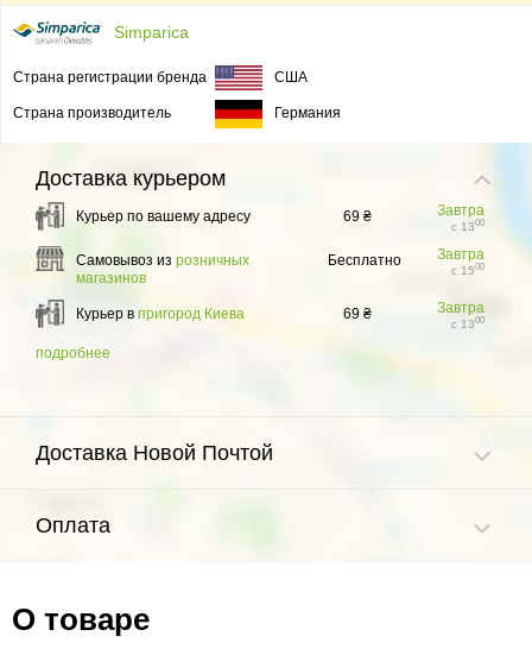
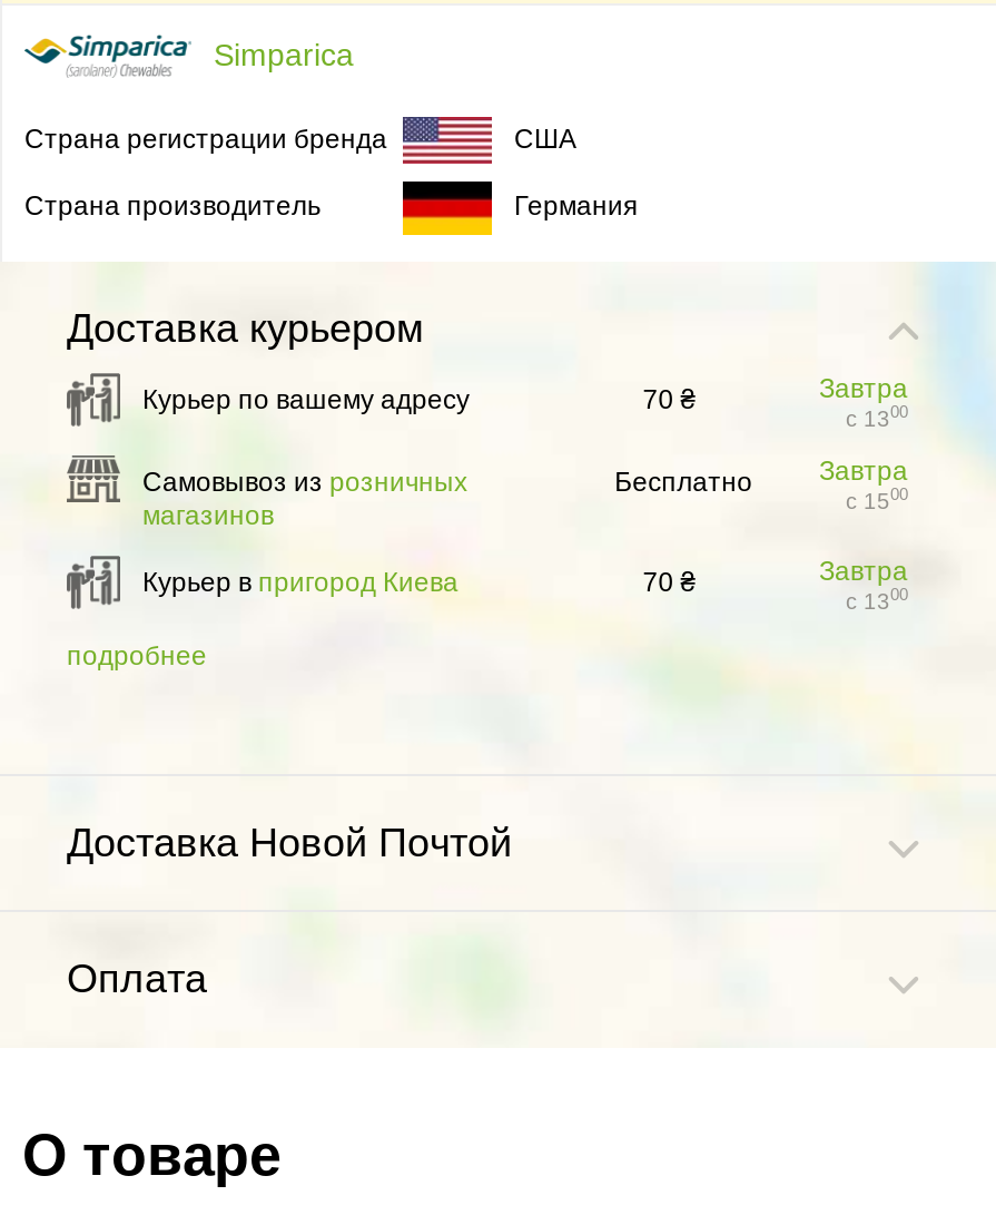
[343,208,371,225] 69 ₴ -> [643,384,696,415] 70 ₴
[343,306,371,322] 69 ₴ -> [643,567,696,598] 70 ₴

